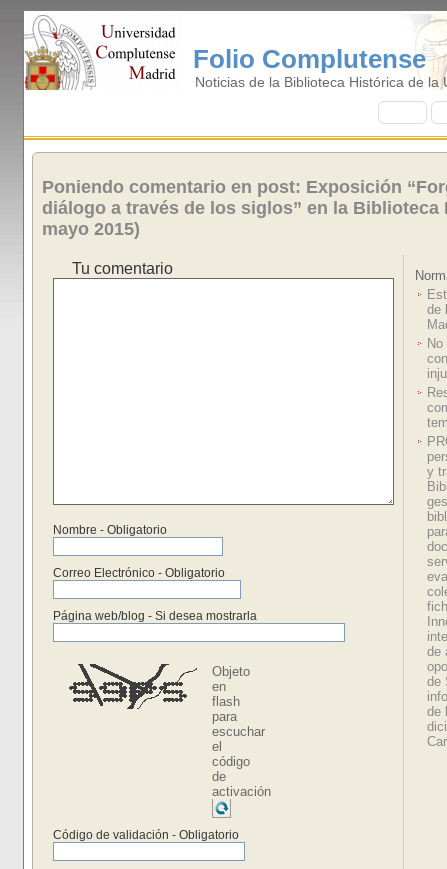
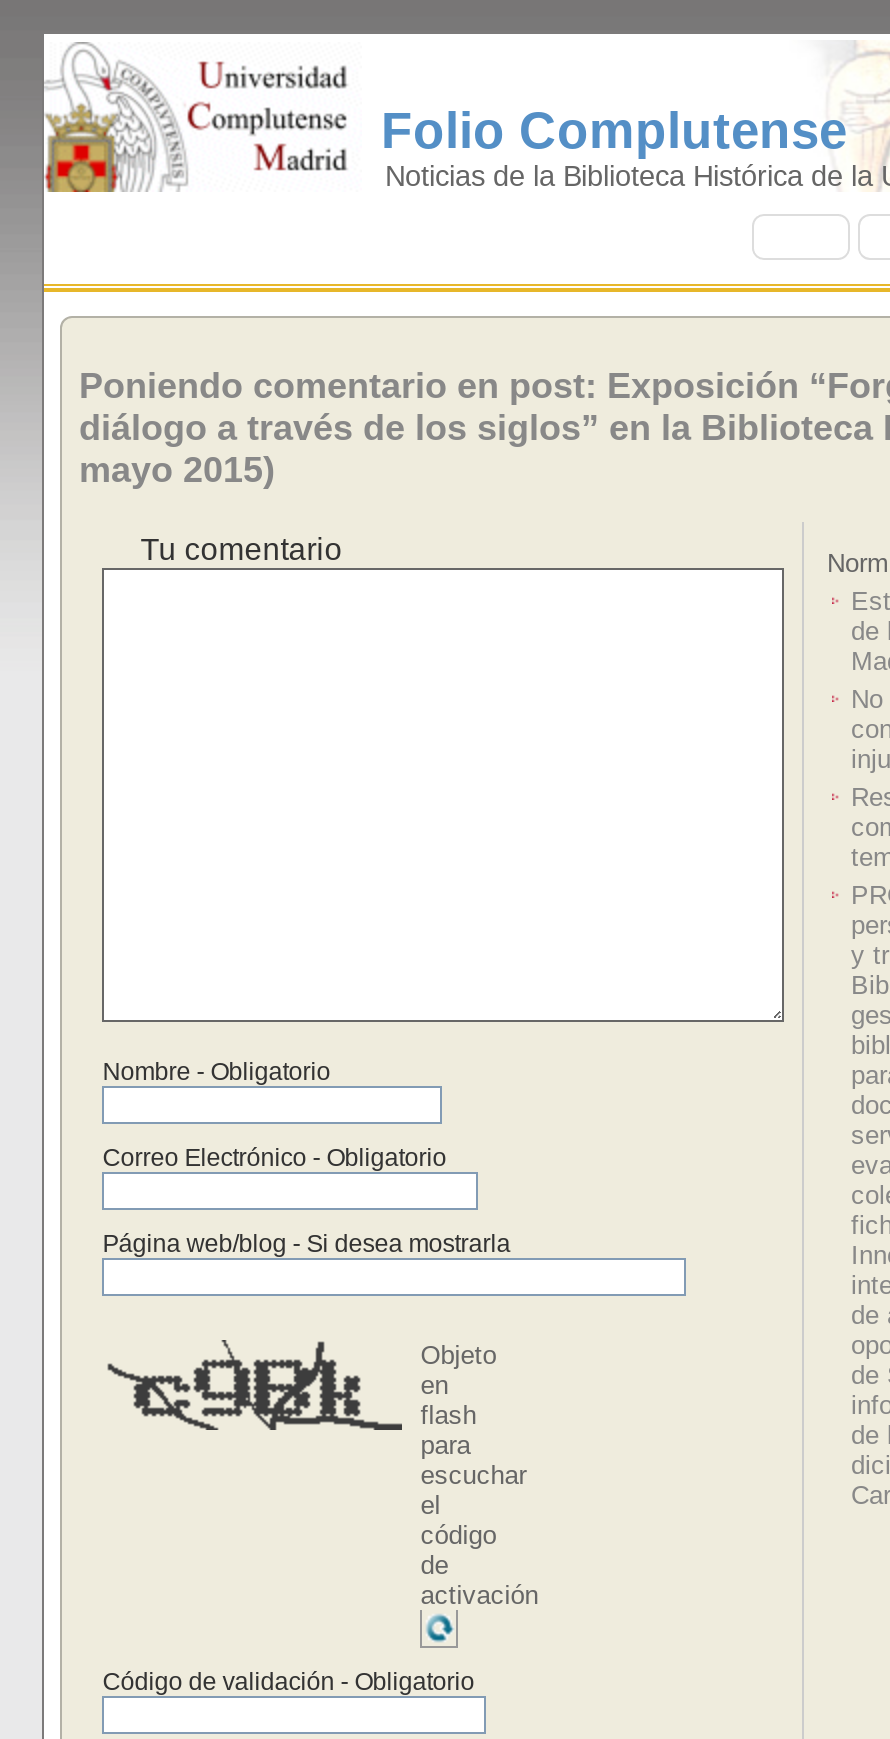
[56,663,203,710] [image] -> [106,1338,404,1432] [image]

